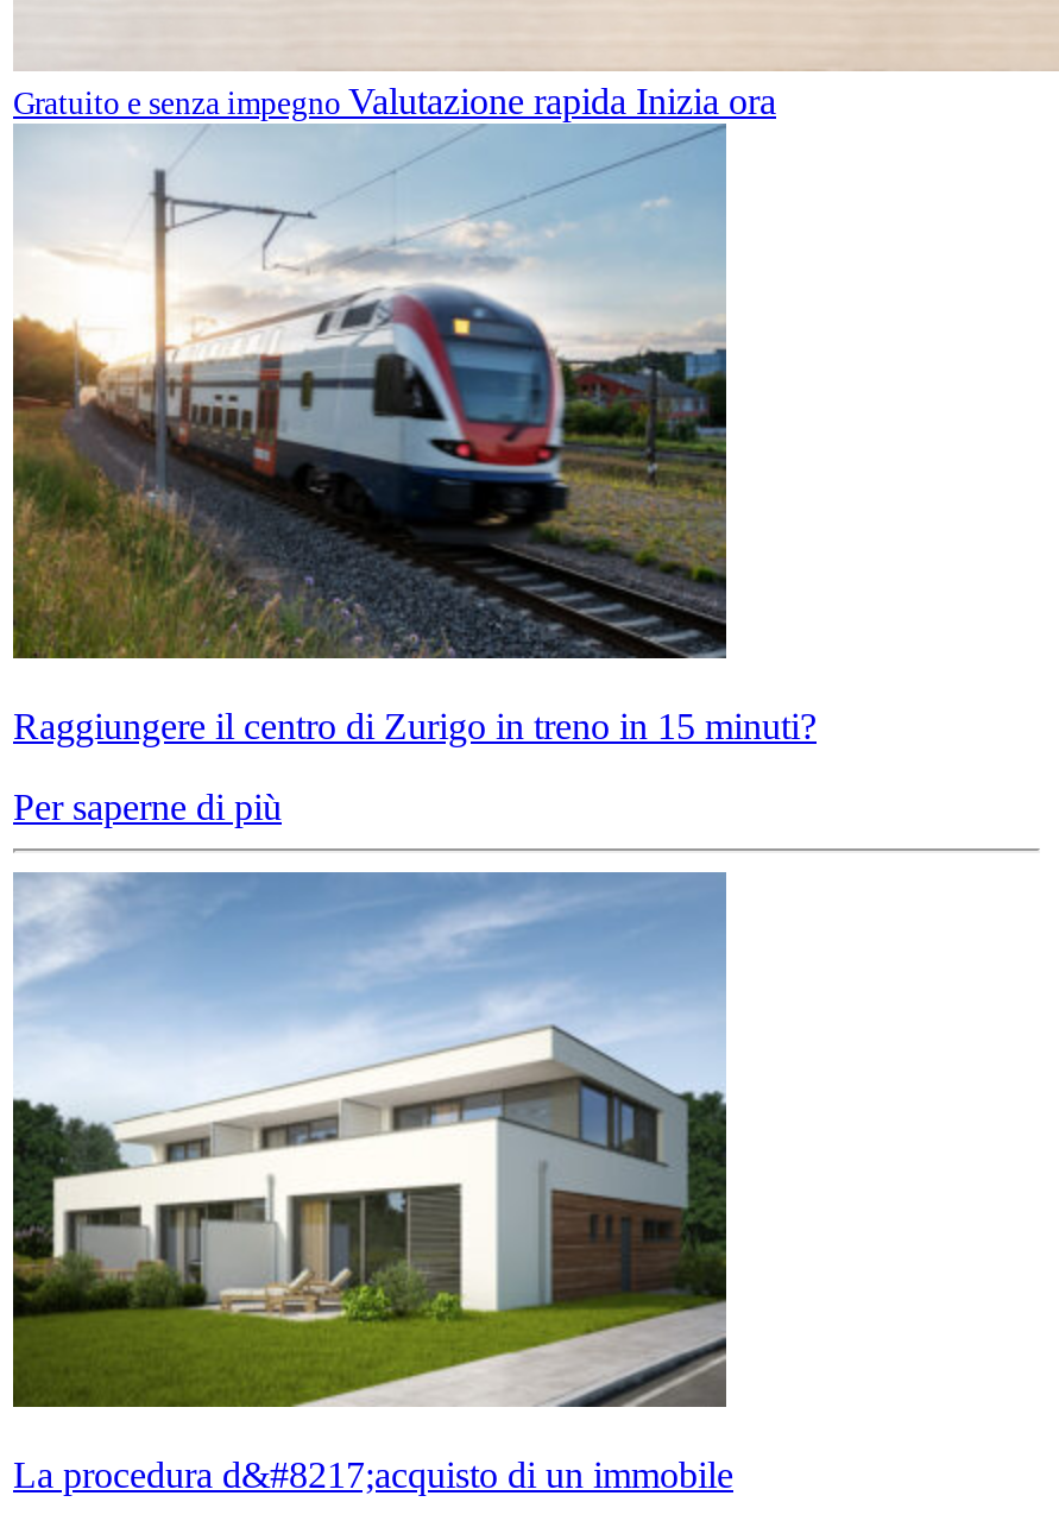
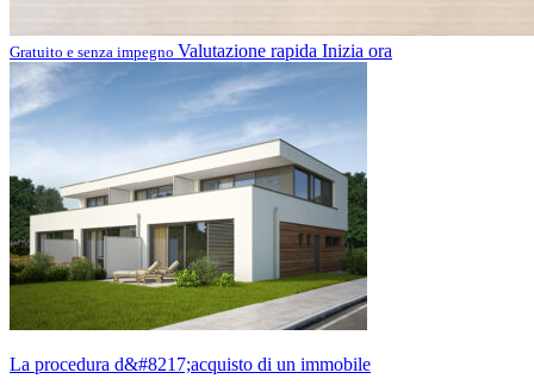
[11,126,817,827] [image] | Raggiungere il centro di Zurigo in treno in 15 minuti? | Per saperne di più -> none

